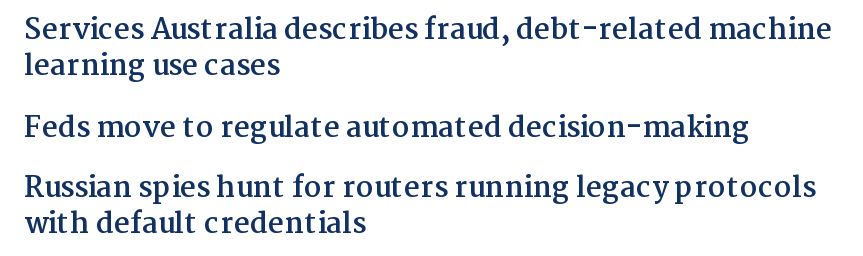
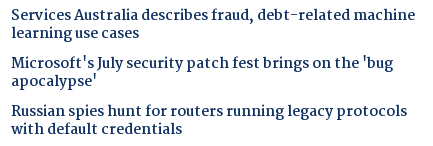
[24,104,750,152] Feds move to regulate automated decision-making -> [11,52,393,94] Microsoft's July security patch fest brings on the 'bug | apocalypse'

